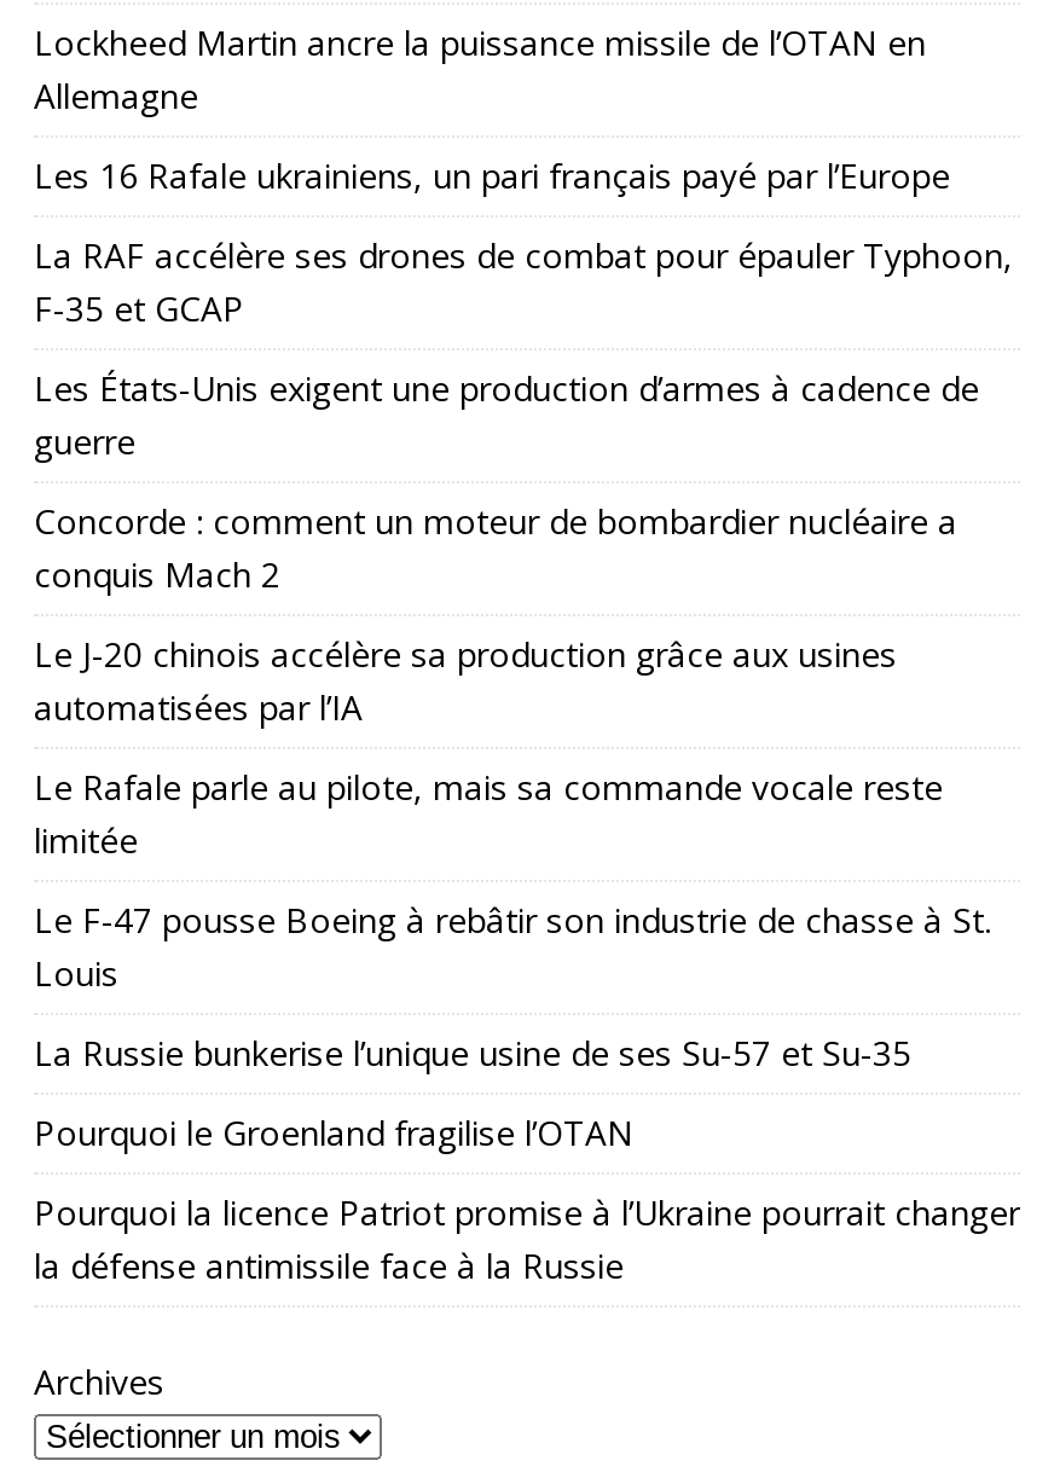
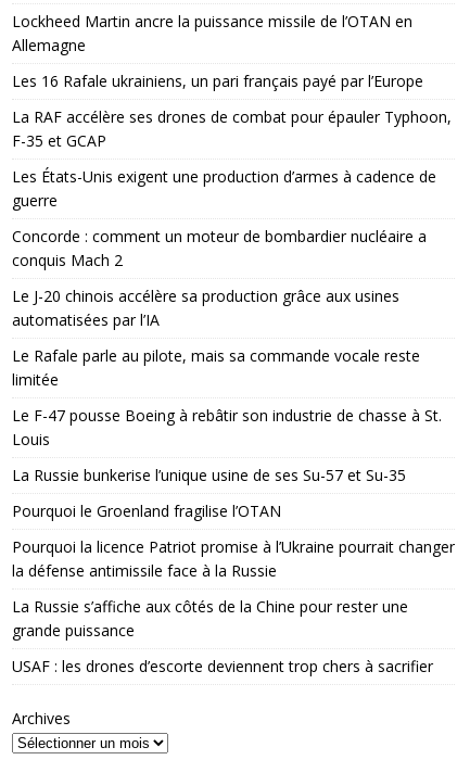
none -> [12,596,433,676] La Russie s’affiche aux côtés de la Chine pour rester une | grande puissance | USAF : les drones d’escorte deviennent trop chers à sacrifier

